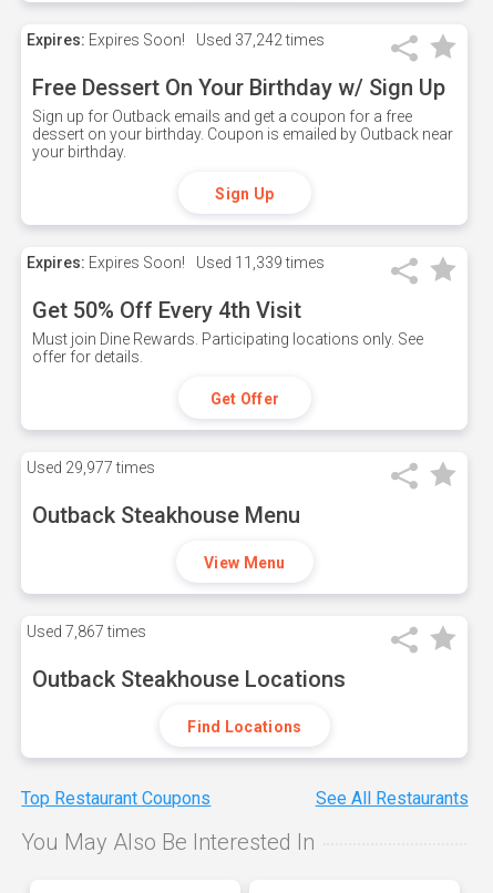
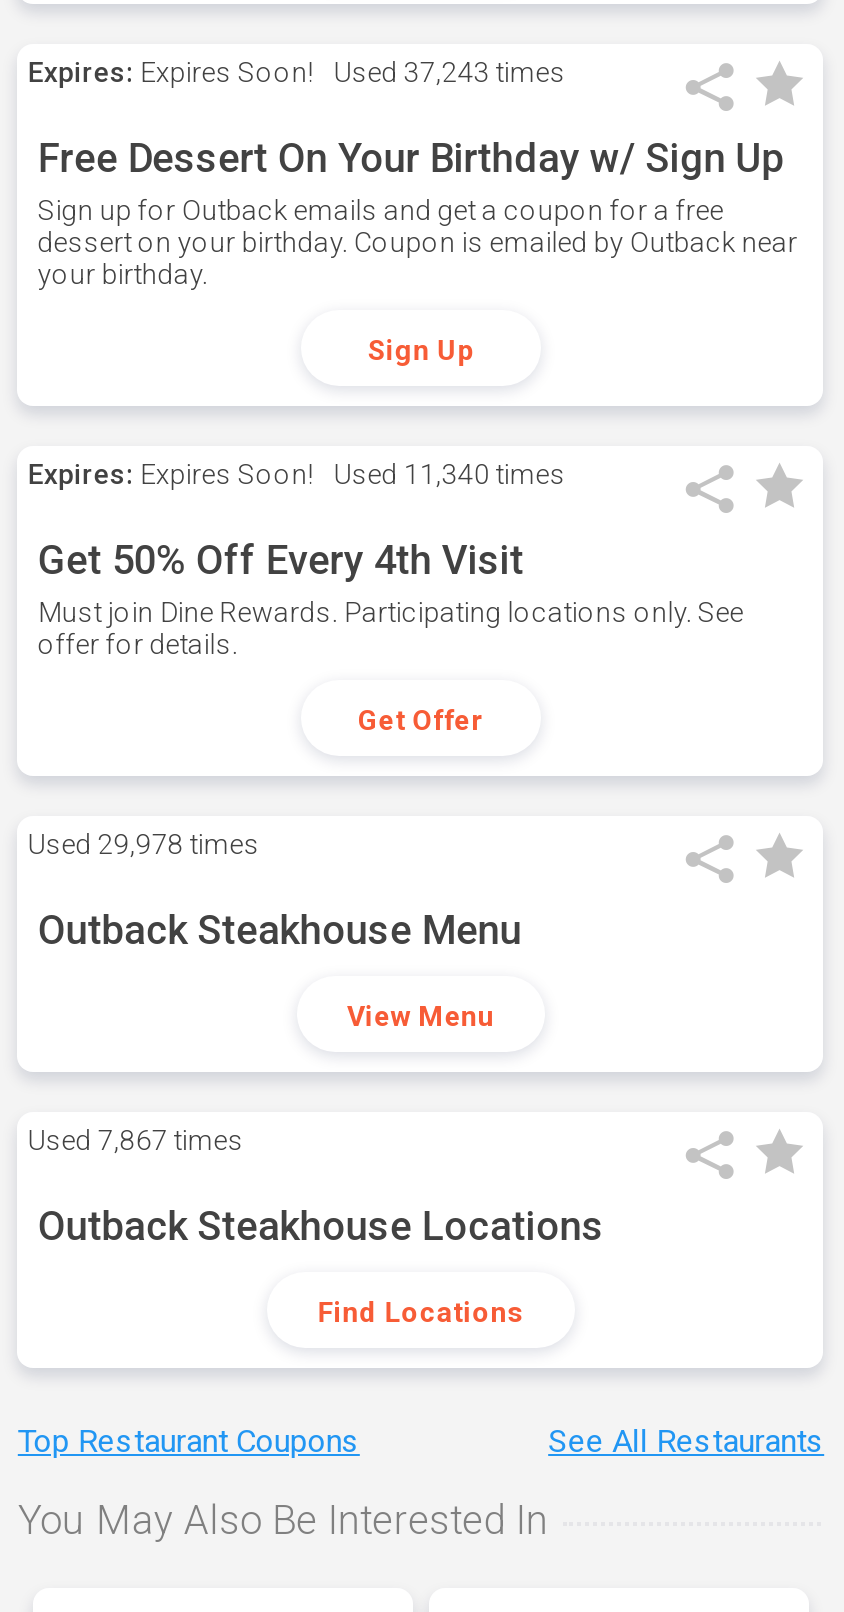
[27,31,325,49] Expires: Expires Soon! Used 37,242 times -> [28,56,566,88] Expires: Expires Soon! Used 37,243 times
[27,254,325,271] Expires: Expires Soon! Used 11,339 times -> [28,458,566,490] Expires: Expires Soon! Used 11,340 times
[27,459,156,476] Used 29,977 times -> [28,828,260,860] Used 29,978 times

